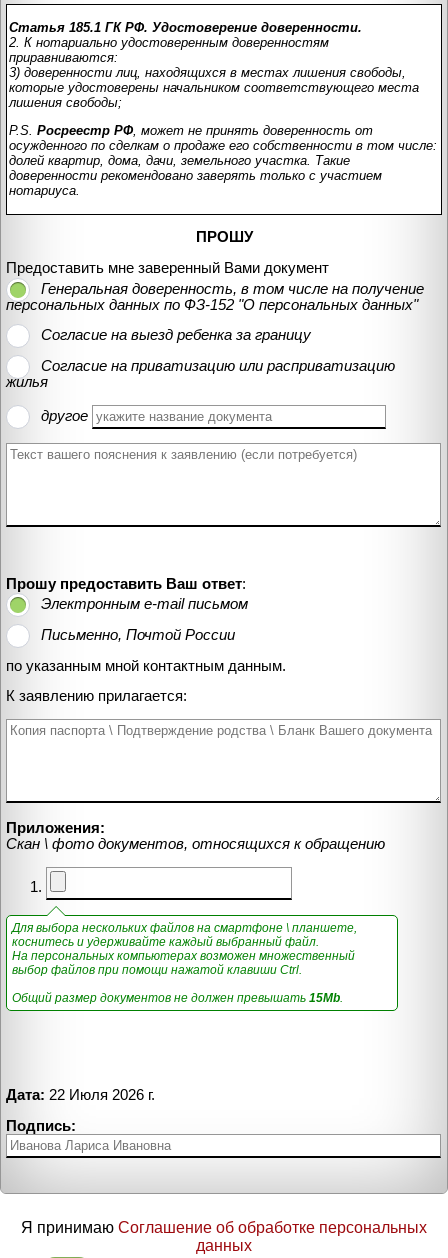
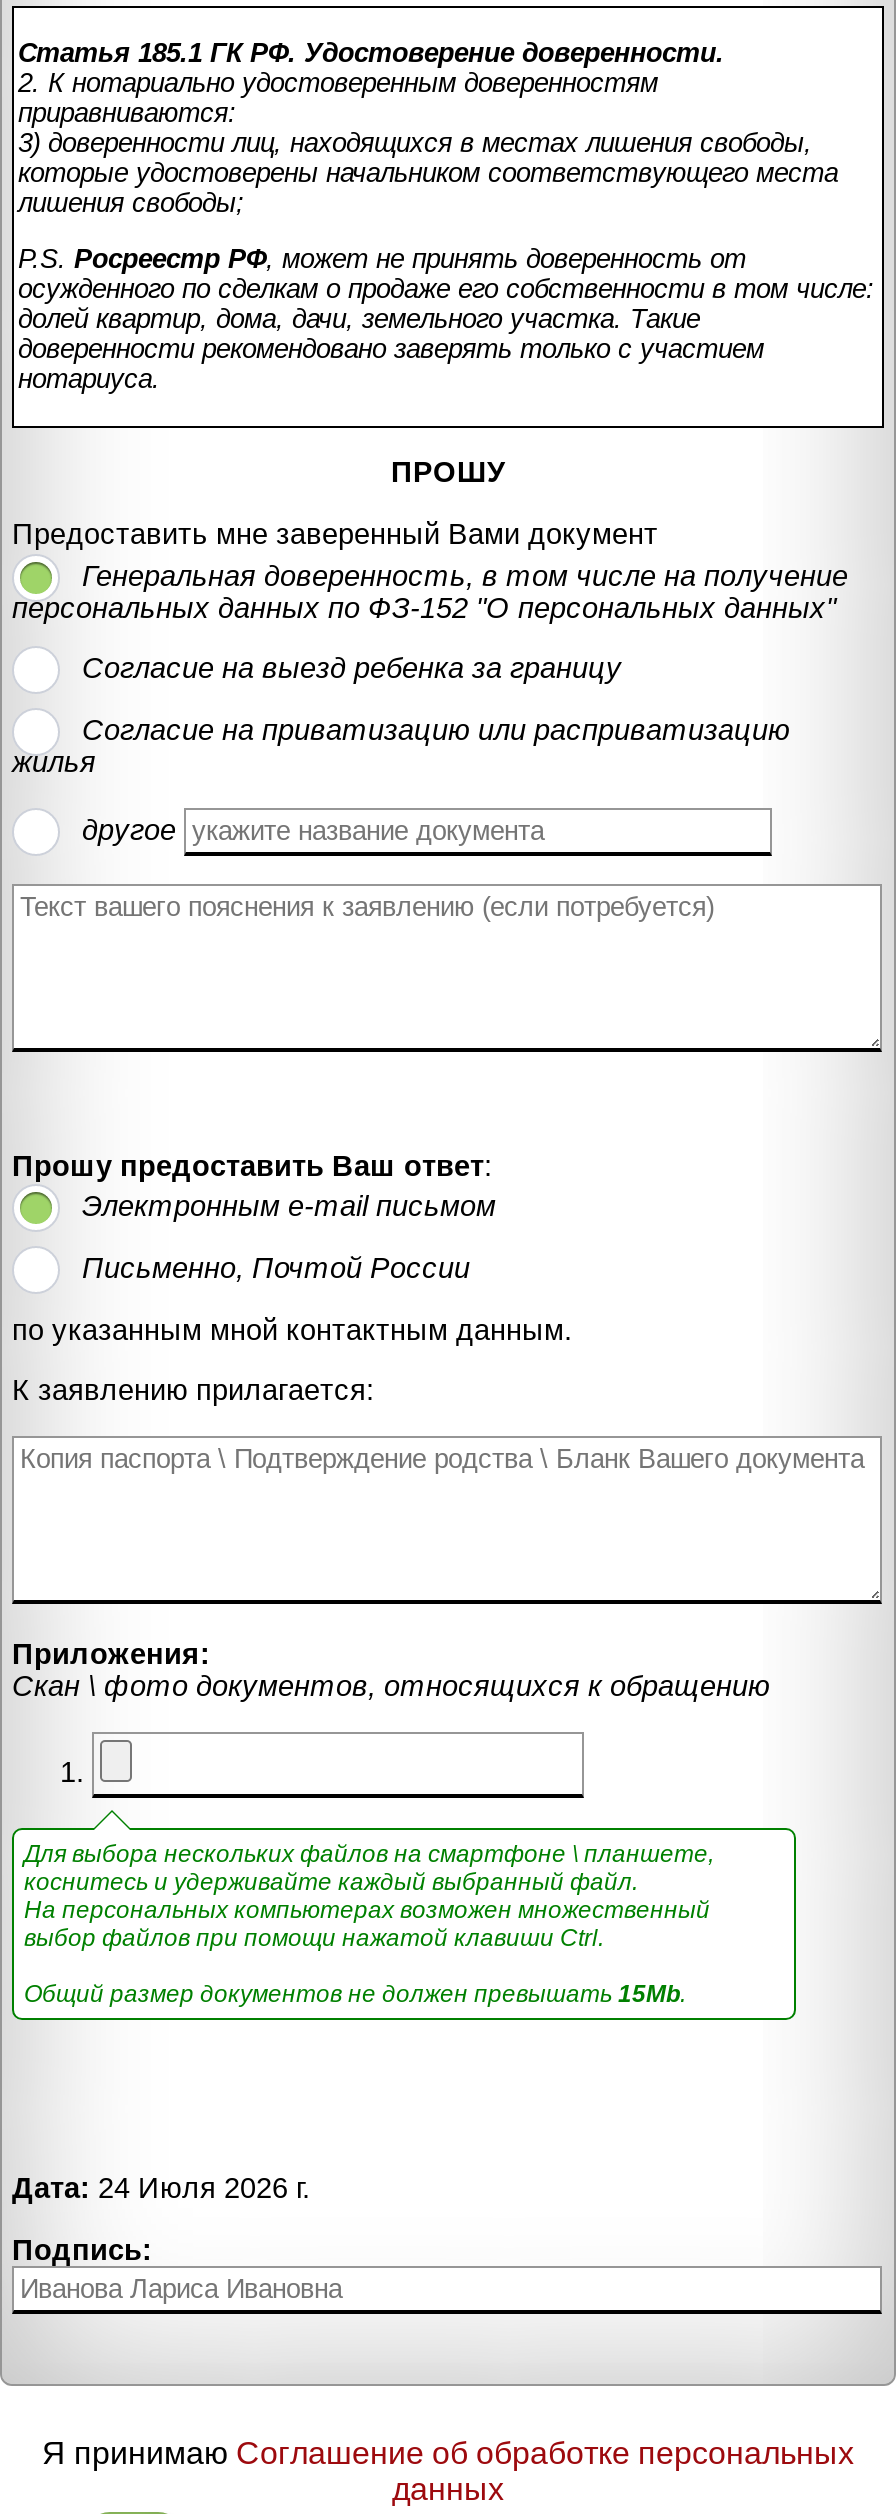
[6,1087,155,1103] Дата: 22 Июля 2026 г. -> [12,2172,310,2204] Дата: 24 Июля 2026 г.

